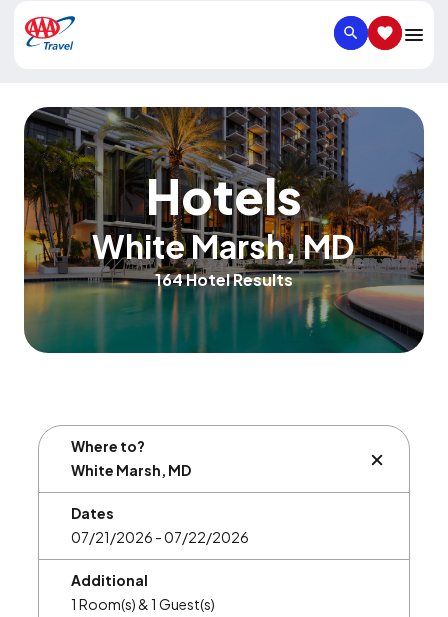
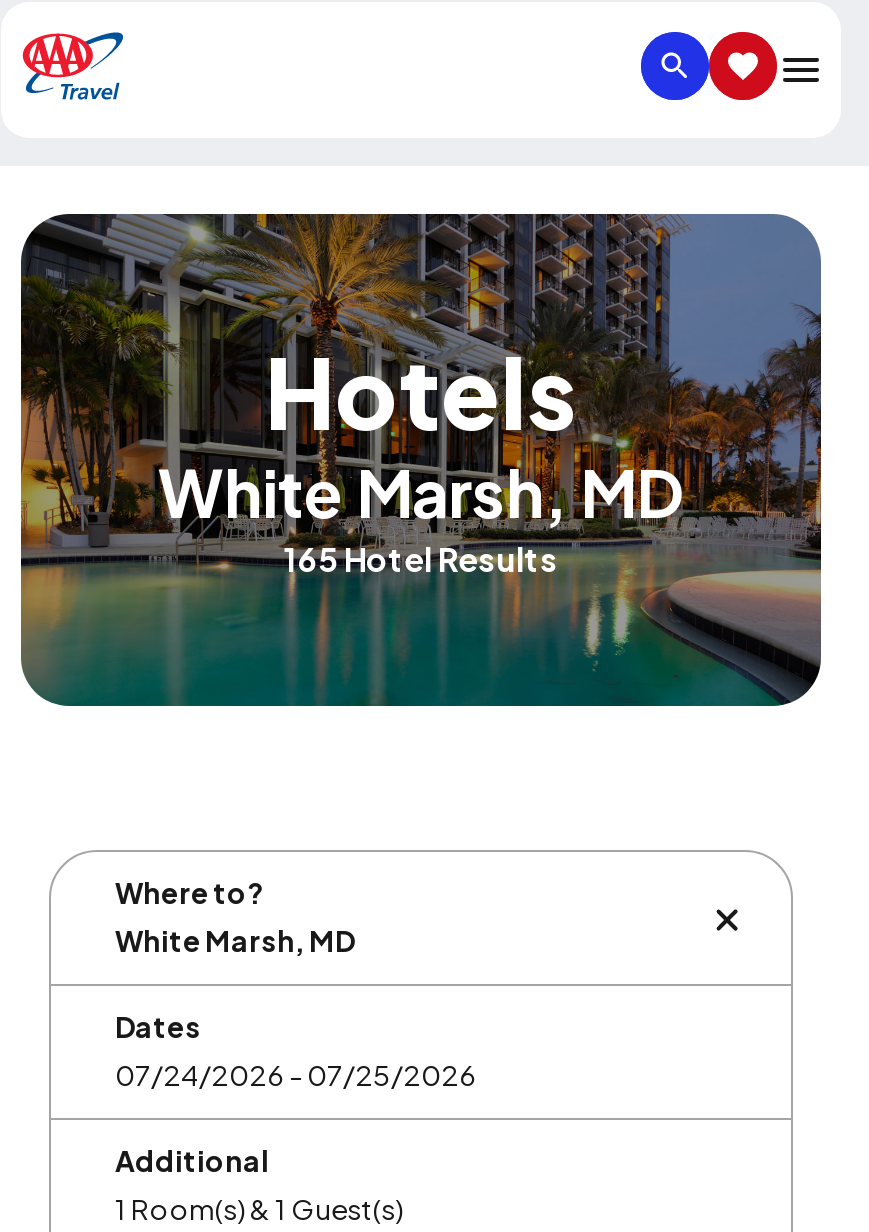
[155,269,293,290] 164 Hotel Results -> [284,538,558,580] 165 Hotel Results

